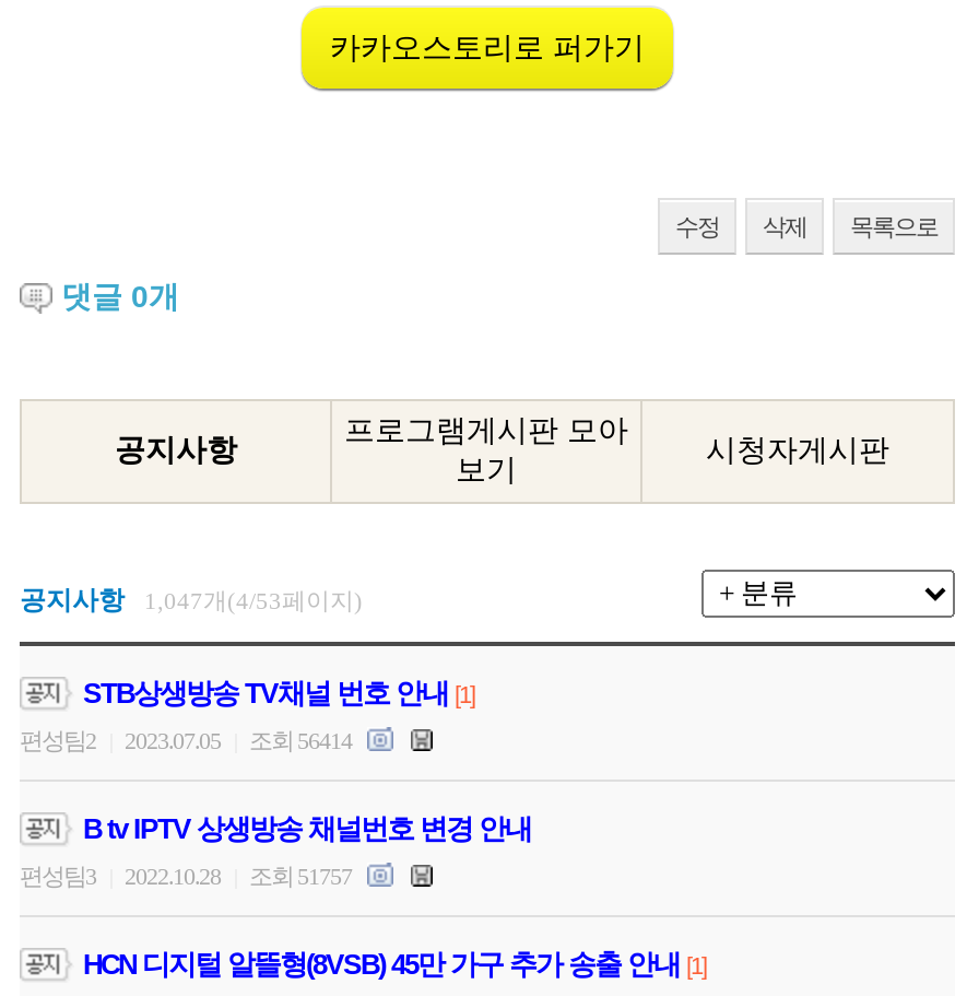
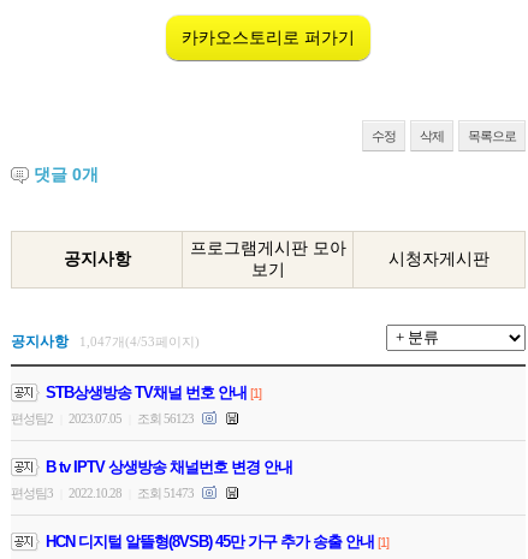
[20,728,356,754] 편성팀2 2023.07.05 조회 56414 -> [11,412,196,426] 편성팀2 2023.07.05 조회 56123
[20,864,356,890] 편성팀3 2022.10.28 조회 51757 -> [11,486,196,501] 편성팀3 2022.10.28 조회 51473

